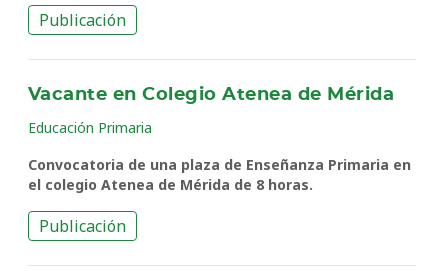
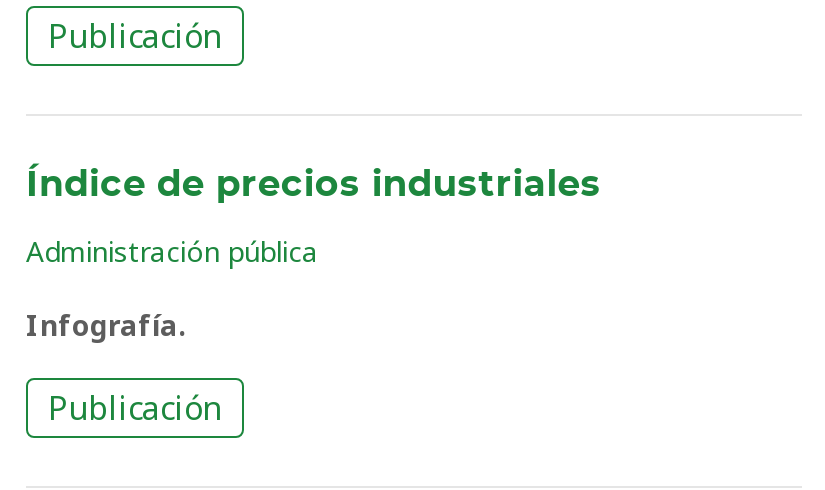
[28,86,394,104] Vacante en Colegio Atenea de Mérida -> [26,168,601,204] Índice de precios industriales
[28,118,152,137] Educación Primaria -> [26,232,318,270] Administración pública
[28,155,411,194] Convocatoria de una plaza de Enseñanza Primaria en | el colegio Atenea de Mérida de 8 horas. -> [26,306,186,344] Infografía.

